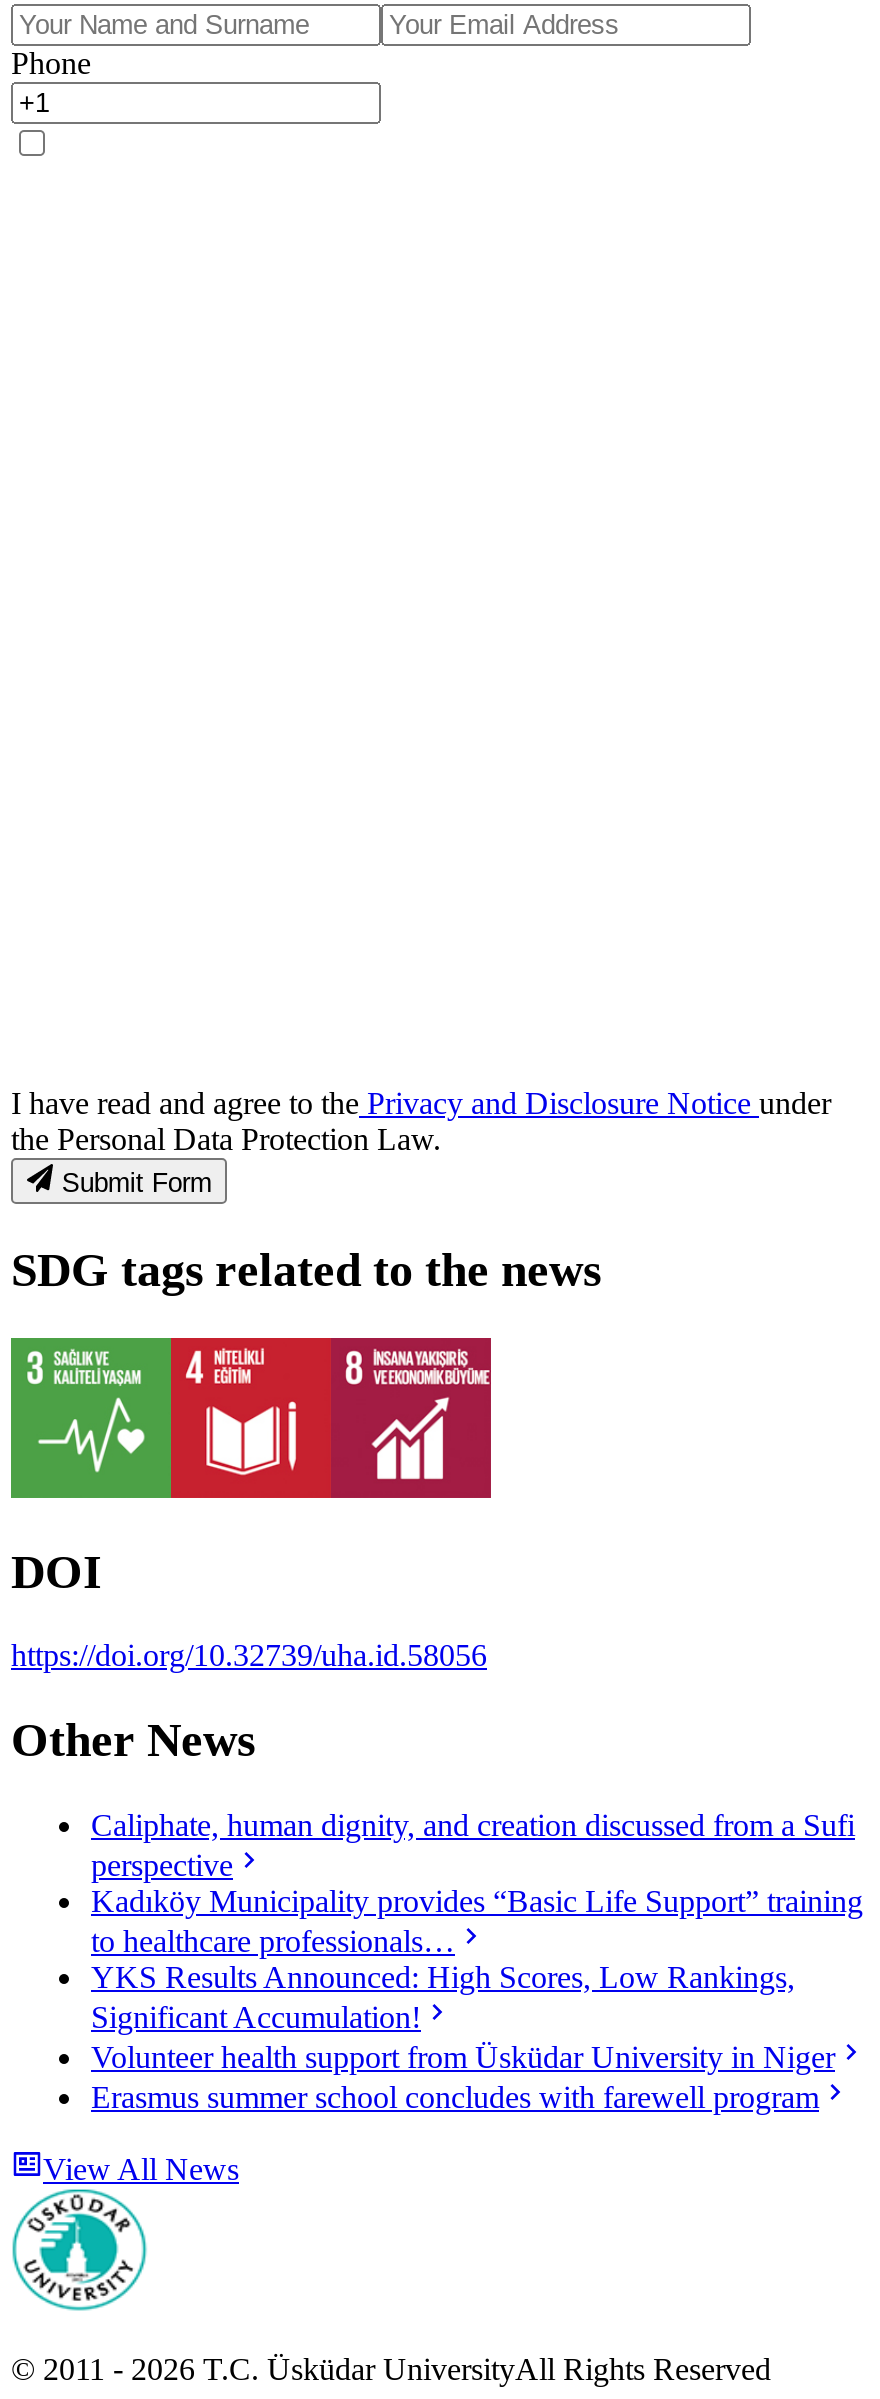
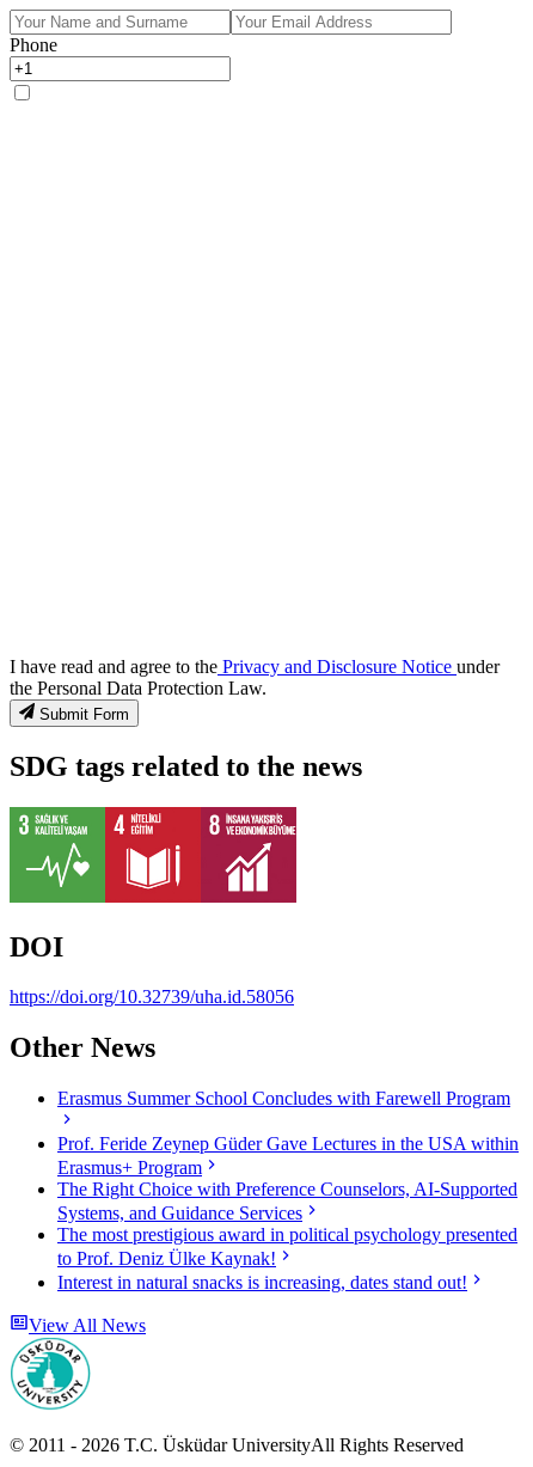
[91,1808,863,2114] Caliphate, human dignity, and creation discussed from a Sufi | perspective | Kadıköy Municipality provides “Basic Life Support” training | to healthcare professionals… | YKS Results Announced: High Scores, Low Rankings, | Significant Accumulation! | Volunteer health support from Üsküdar University in Niger | Erasmus summer school concludes with farewell program -> [57,1088,519,1293] Erasmus Summer School Concludes with Farewell Program | Prof. Feride Zeynep Güder Gave Lectures in the USA within | Erasmus+ Program | The Right Choice with Preference Counselors, AI-Supported | Systems, and Guidance Services | The most prestigious award in political psychology presented | to Prof. Deniz Ülke Kaynak! | Interest in natural snacks is increasing, dates stand out!

